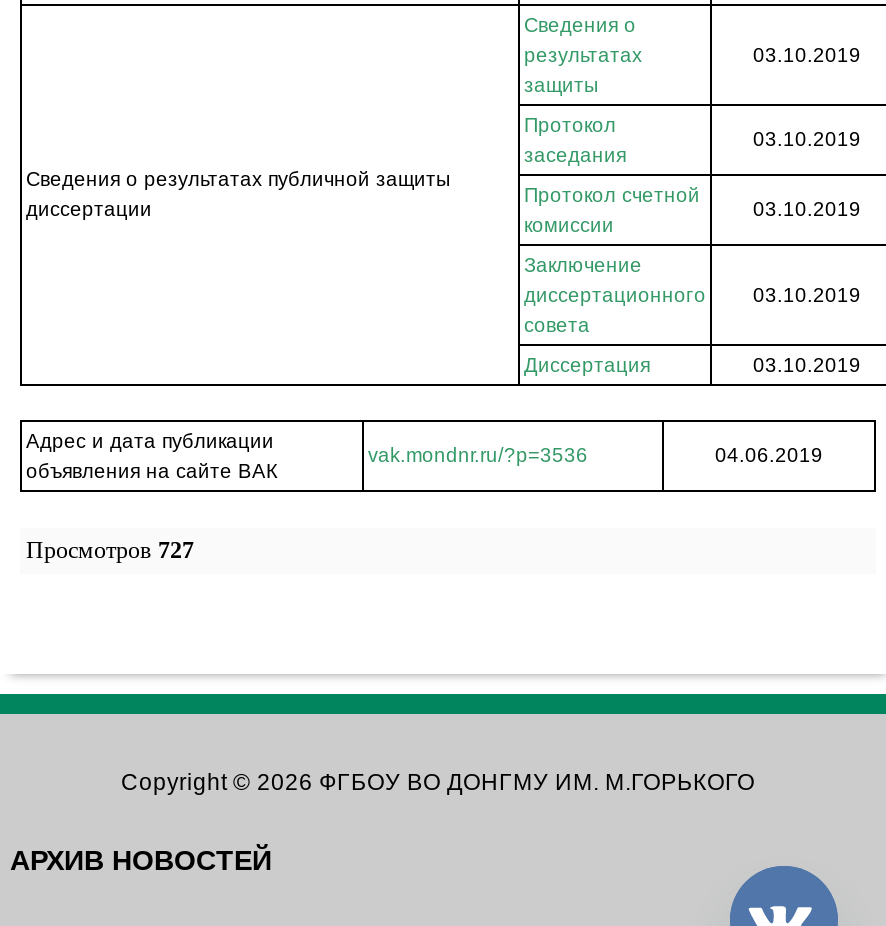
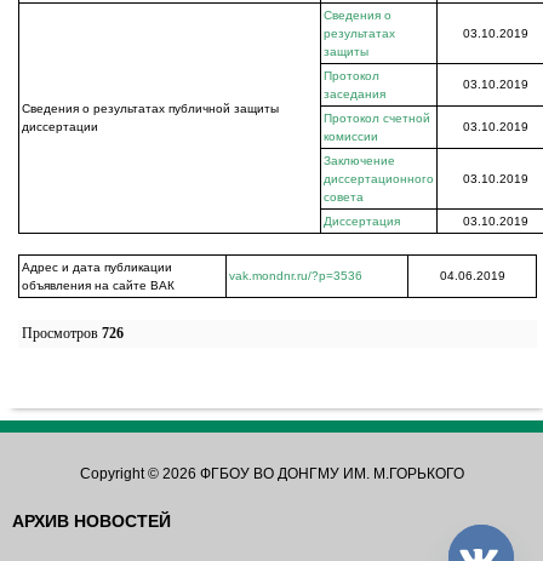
[26,535,194,563] Просмотров 727 -> [22,324,124,341] Просмотров 726

